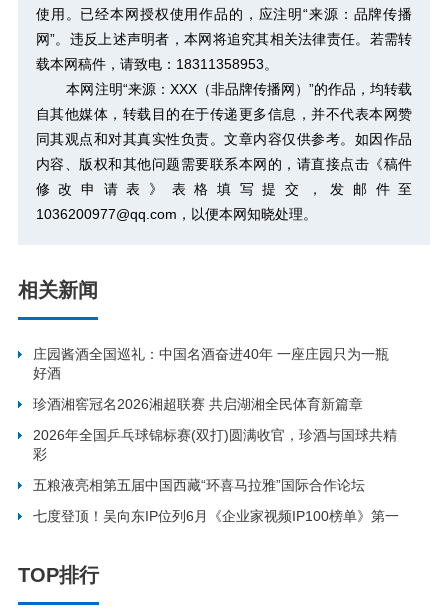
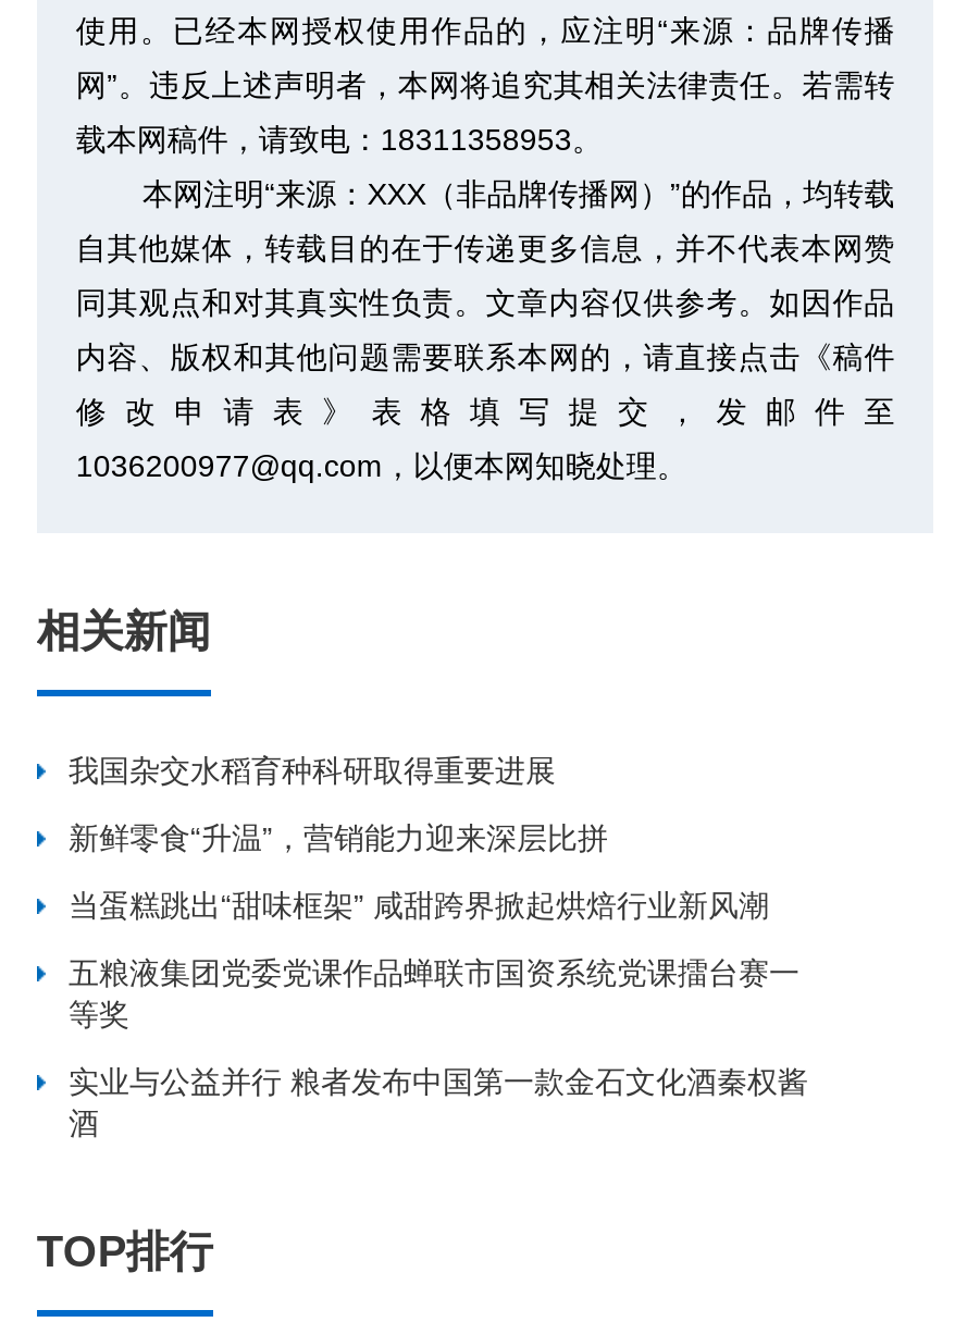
[33,346,389,381] 庄园酱酒全国巡礼：中国名酒奋进40年 一座庄园只为一瓶 | 好酒 -> [69,753,556,788] 我国杂交水稻育种科研取得重要进展
[33,396,363,412] 珍酒湘窖冠名2026湘超联赛 共启湖湘全民体育新篇章 -> [69,820,608,855] 新鲜零食“升温”，营销能力迎来深层比拼
[33,427,397,462] 2026年全国乒乓球锦标赛(双打)圆满收官，珍酒与国球共精 | 彩 -> [69,888,769,922] 当蛋糕跳出“甜味框架” 咸甜跨界掀起烘焙行业新风潮
[33,477,365,493] 五粮液亮相第五届中国西藏“环喜马拉雅”国际合作论坛 -> [69,955,799,1031] 五粮液集团党委党课作品蝉联市国资系统党课擂台赛一 | 等奖
[33,508,399,524] 七度登顶！吴向东IP位列6月《企业家视频IP100榜单》第一 -> [69,1064,808,1140] 实业与公益并行 粮者发布中国第一款金石文化酒秦权酱 | 酒

